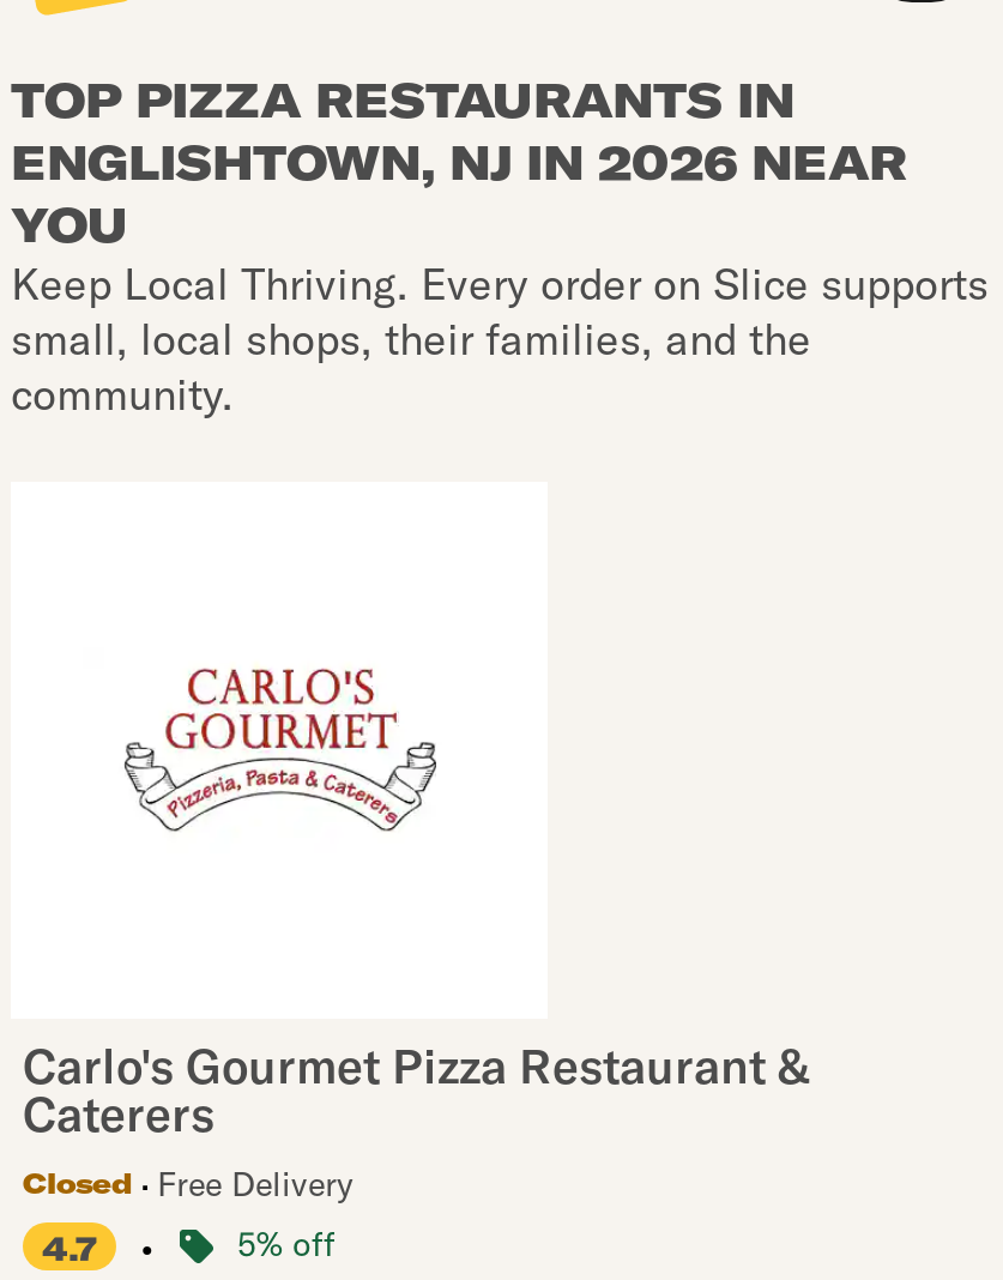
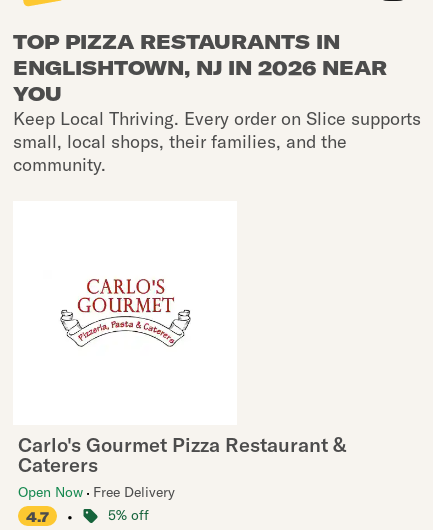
[23,1163,354,1206] Closed | Free Delivery -> [18,483,175,501] Open Now Free Delivery

